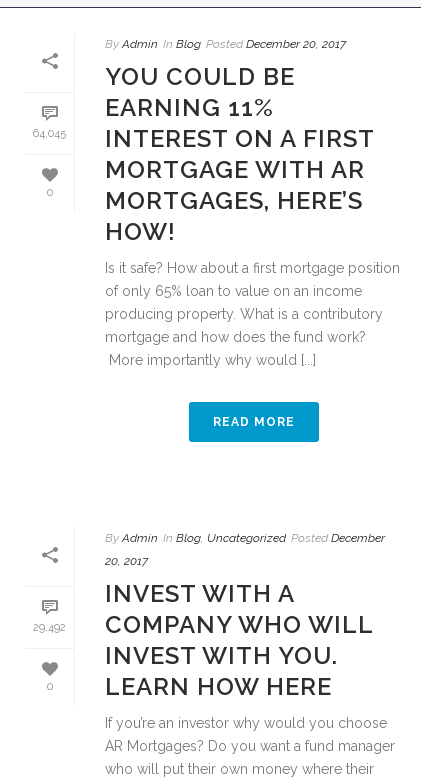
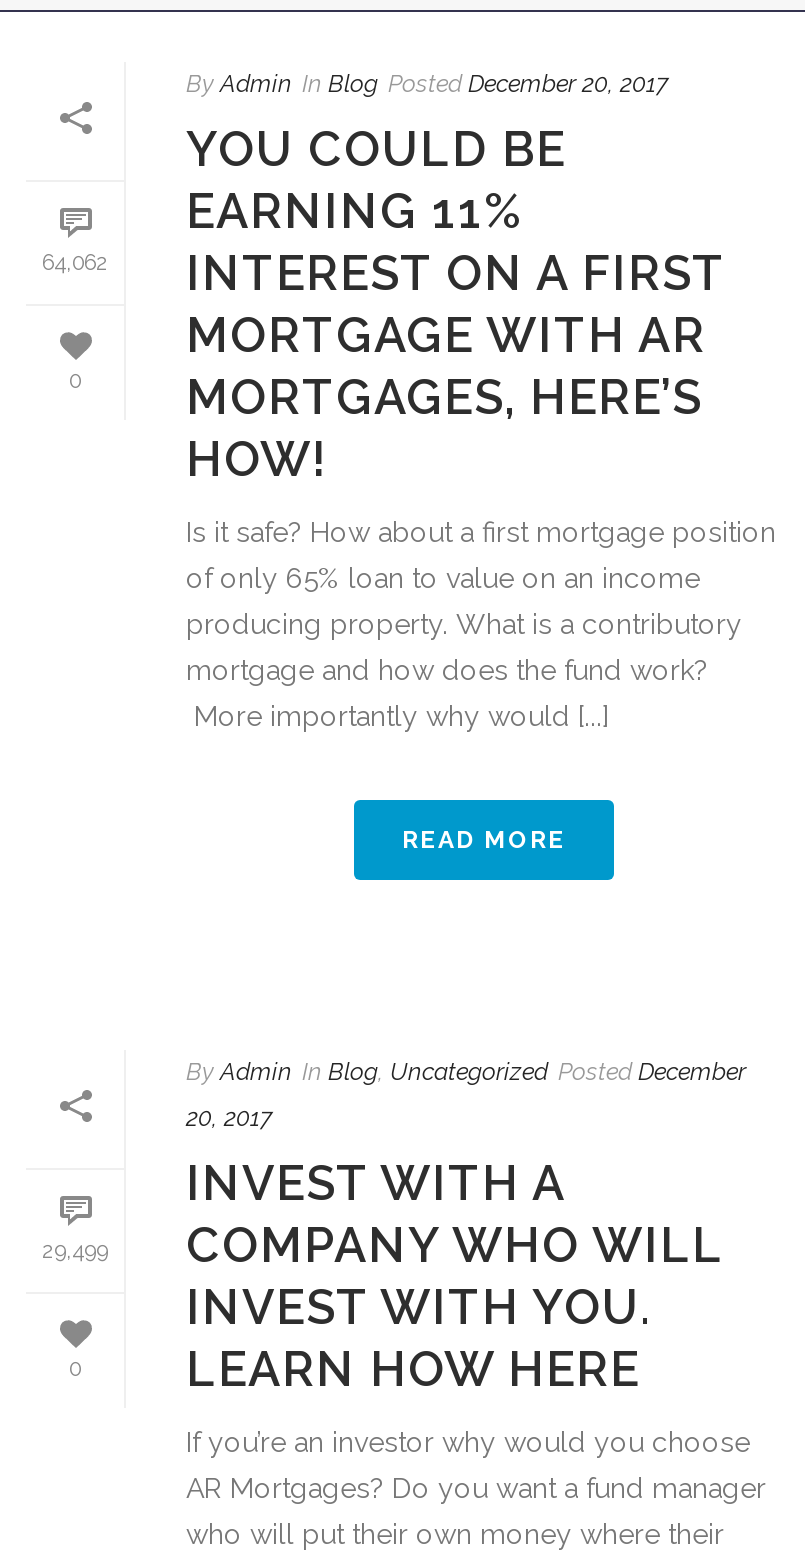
[33,127,66,140] 64,045 -> [42,250,108,276] 64,062
[33,621,66,634] 29,492 -> [42,1238,108,1264] 29,499

